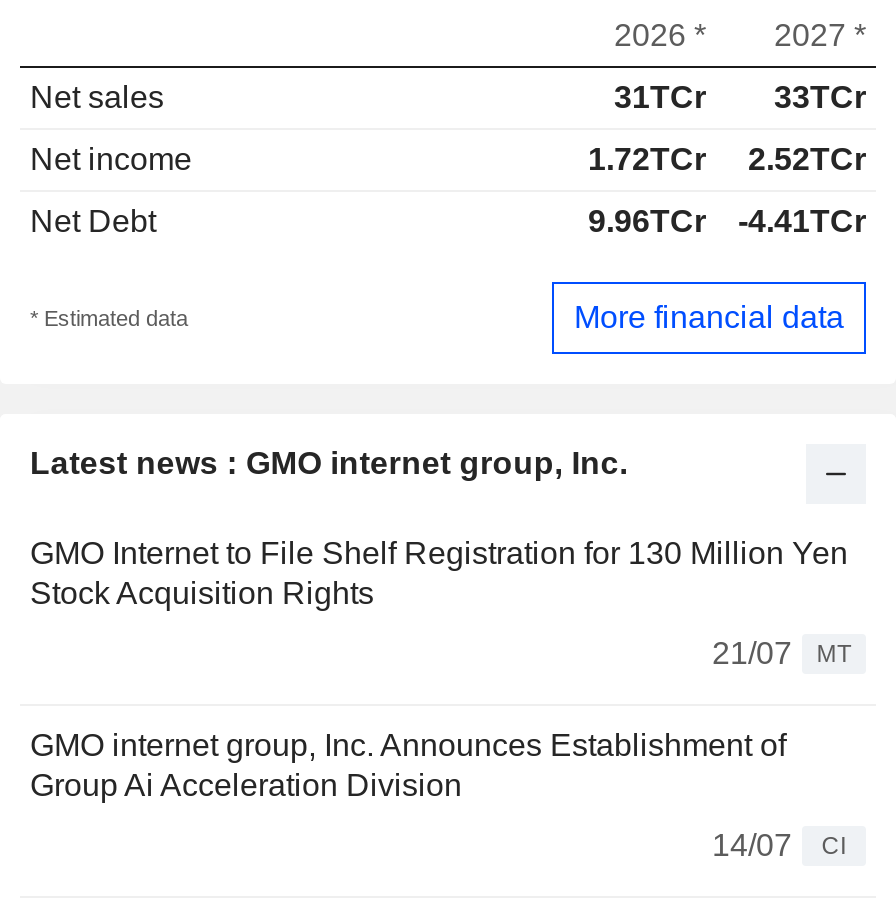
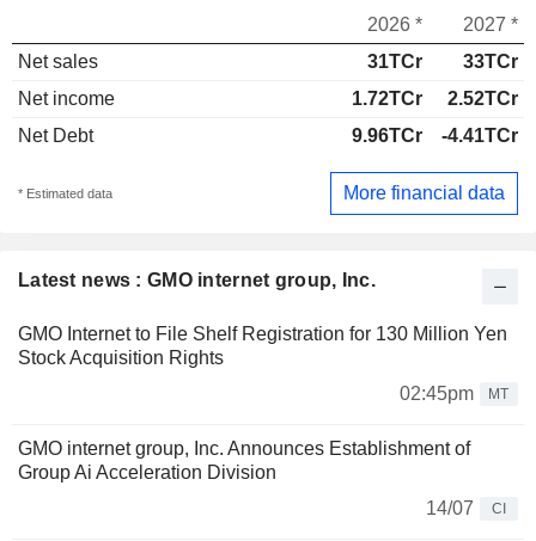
[712,635,851,669] 21/07 MT -> [400,383,509,403] 02:45pm MT

